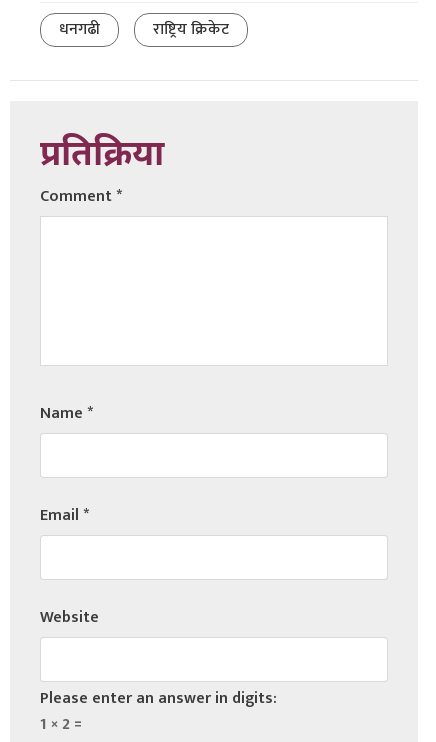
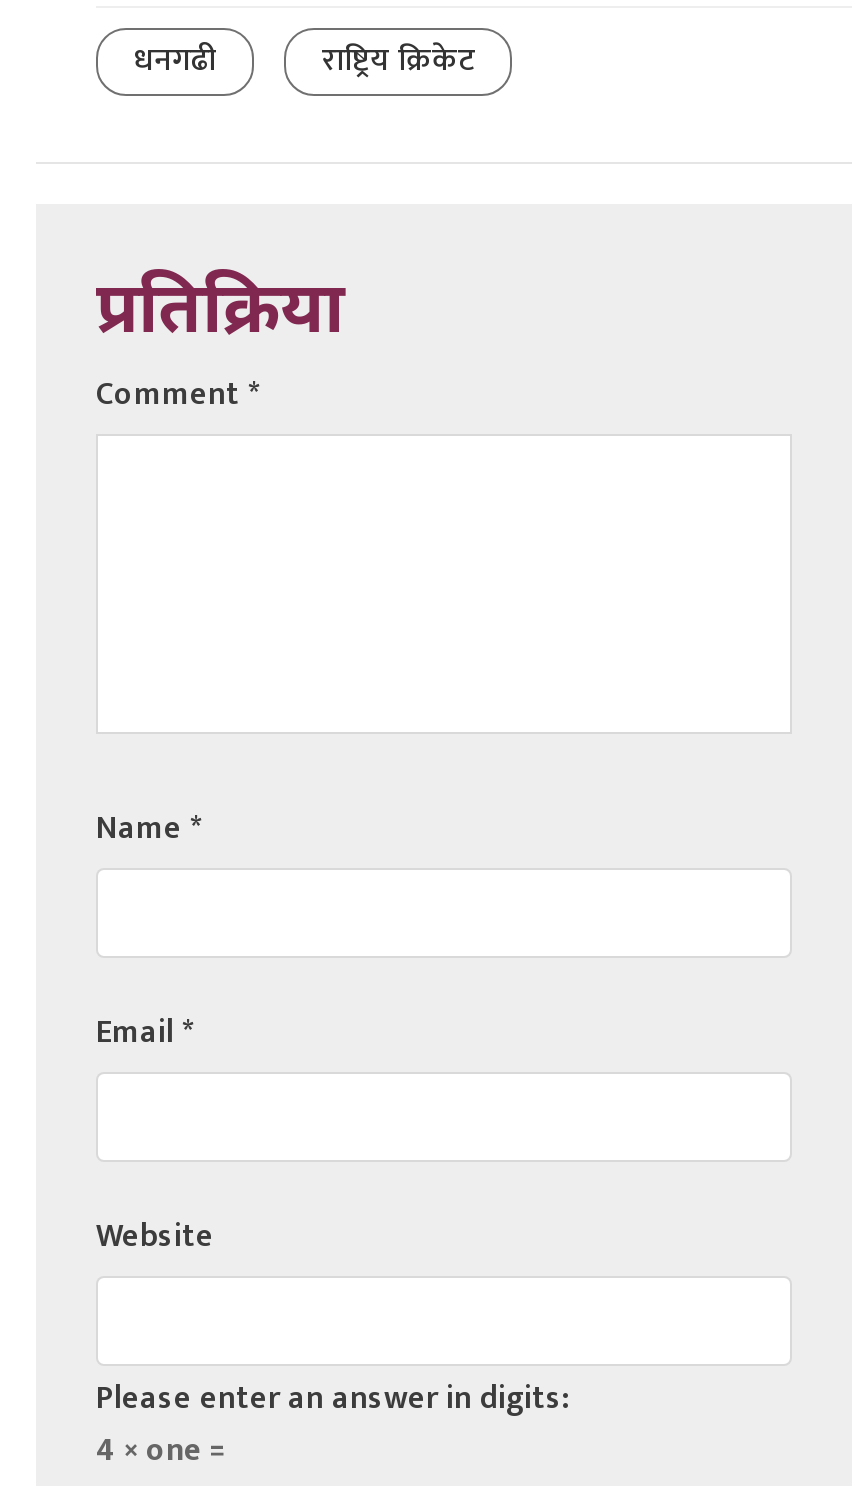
[40,711,82,738] 1 × 2 = -> [96,1423,226,1477] 4 × one =

